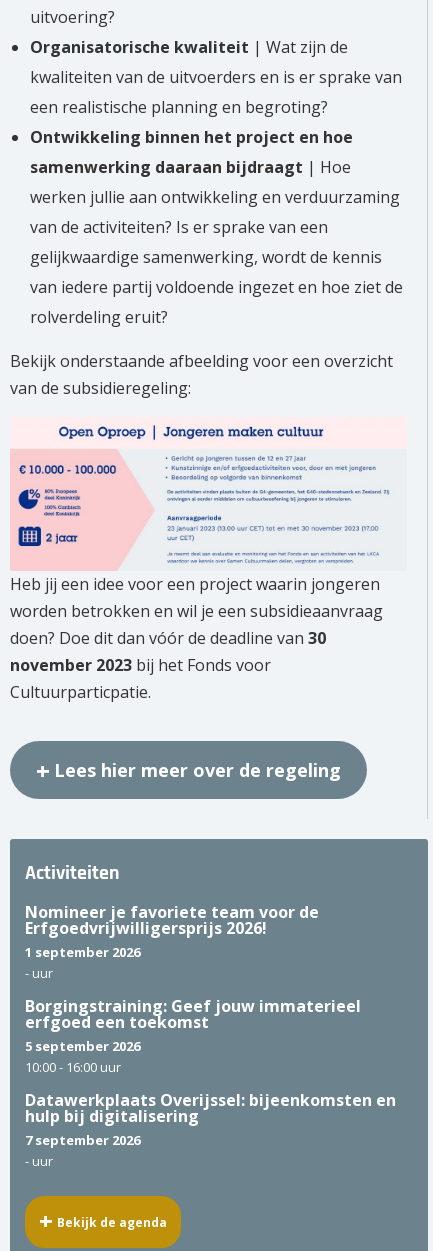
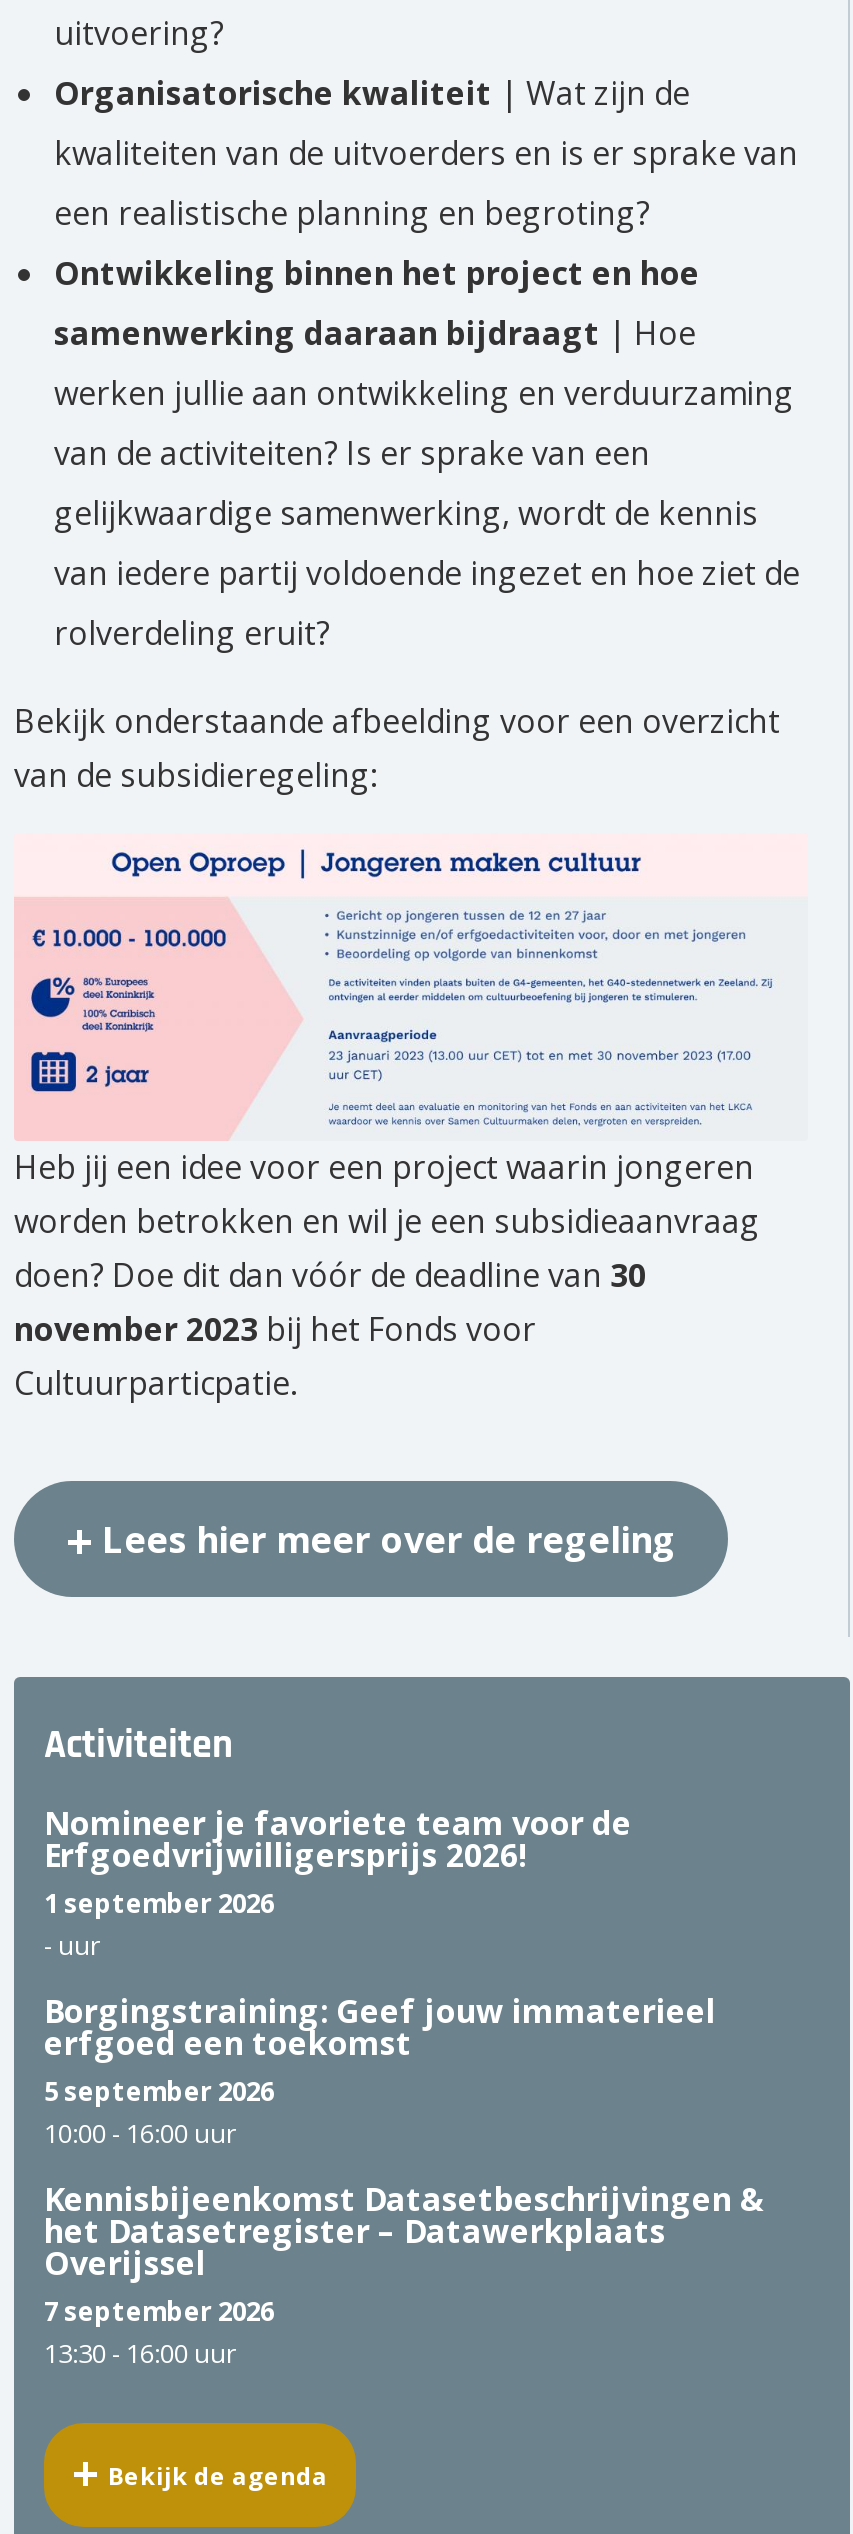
[25,1088,396,1126] Datawerkplaats Overijssel: bijeenkomsten en | hulp bij digitalisering -> [44,2176,764,2284] Kennisbijeenkomst Datasetbeschrijvingen & | het Datasetregister – Datawerkplaats | Overijssel
[25,1151,53,1169] - uur -> [44,2334,236,2370] 13:30 - 16:00 uur

